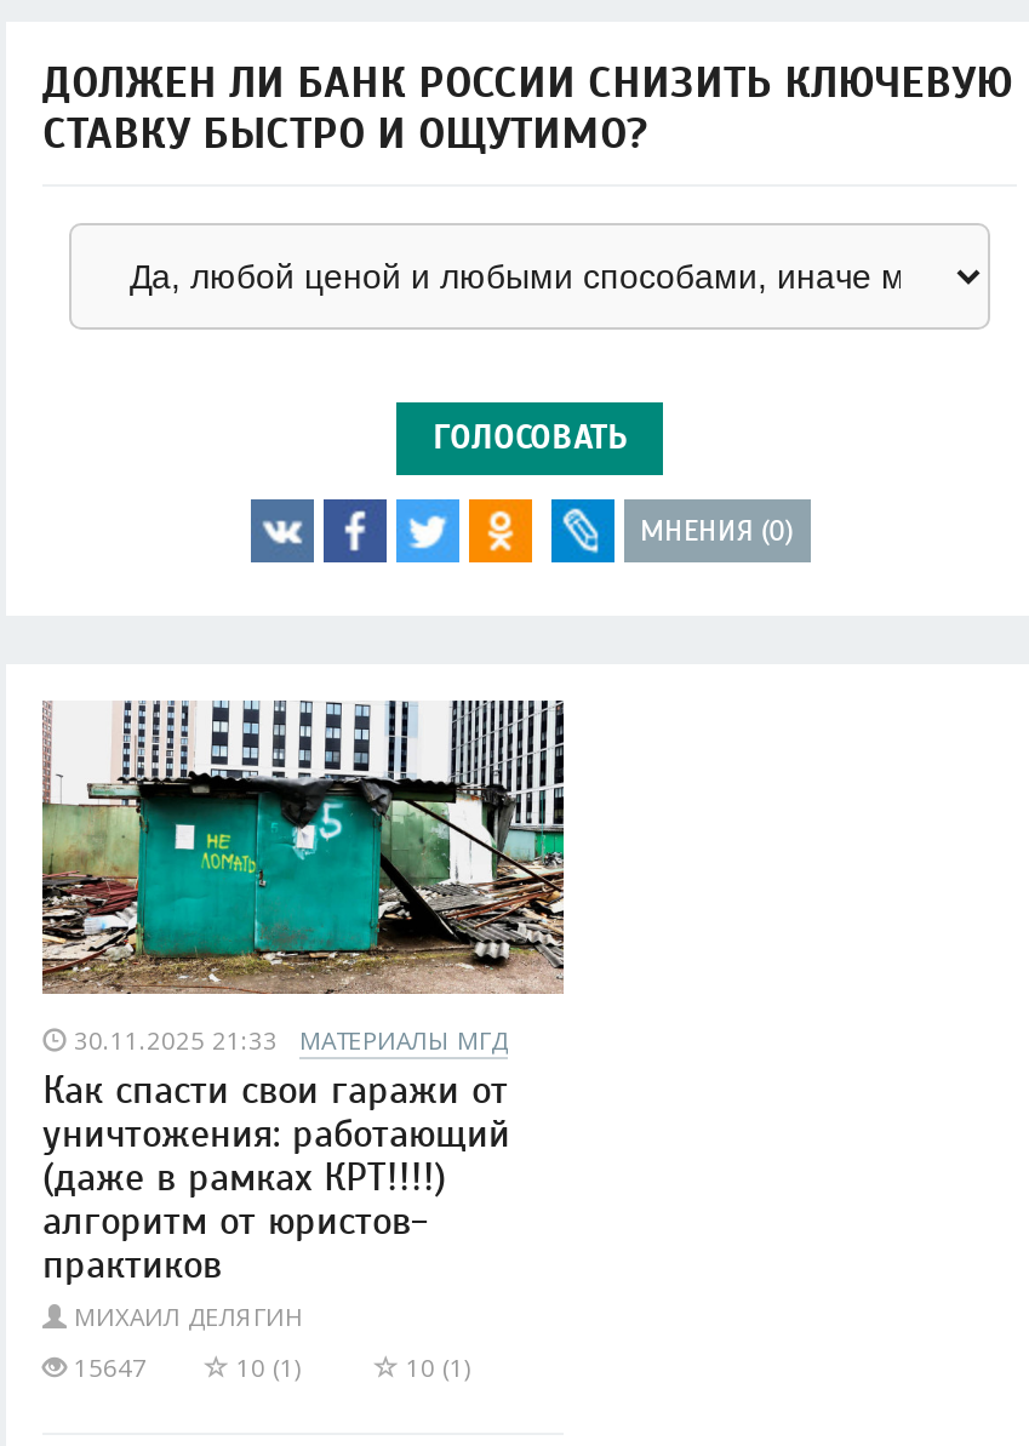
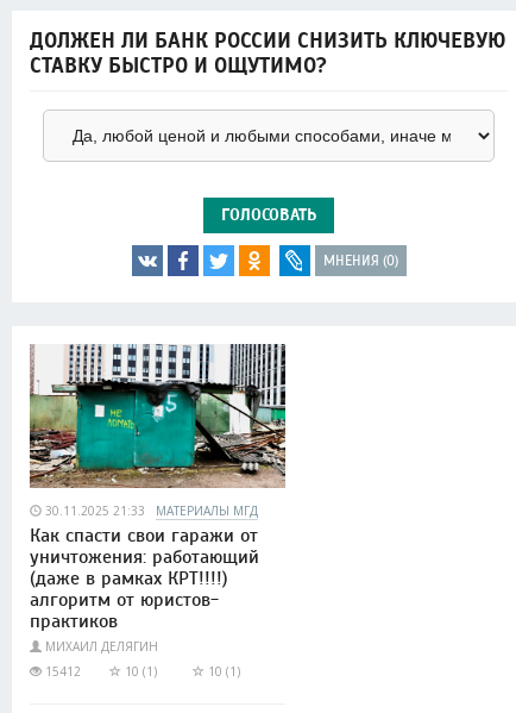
[74,1349,161,1383] 15647 -> [45,663,88,679] 15412

